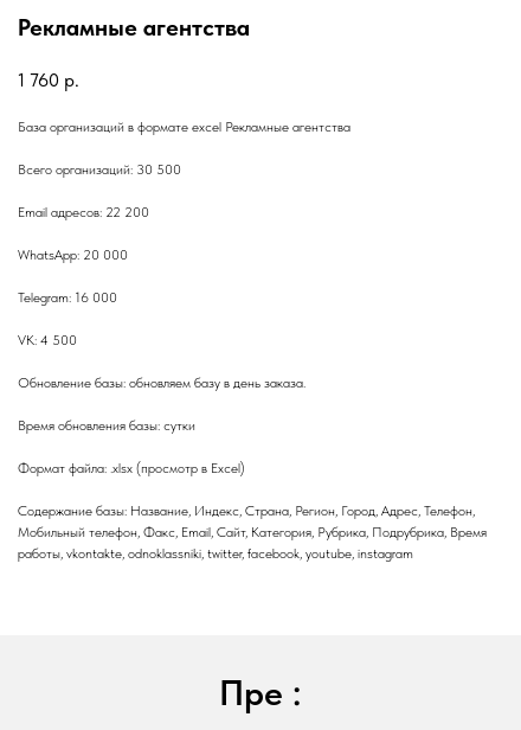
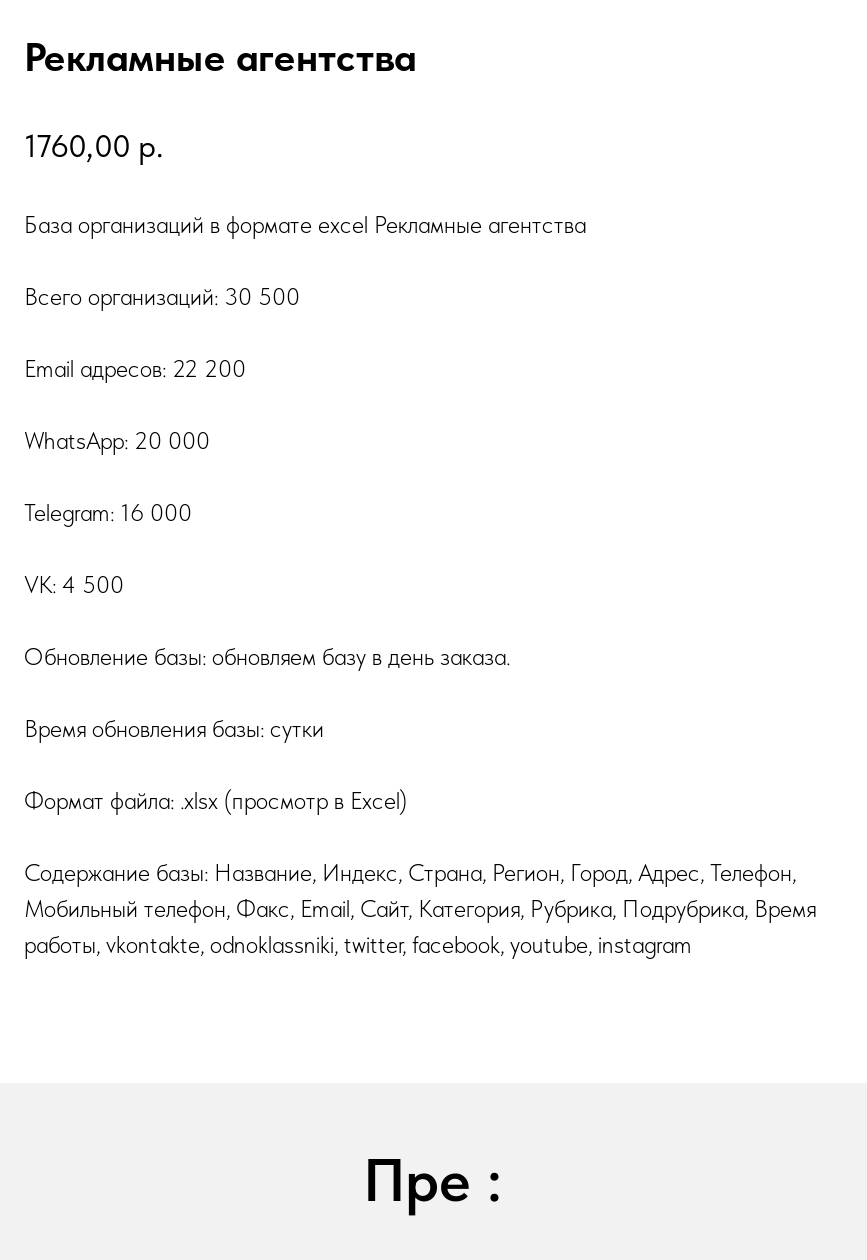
[18,69,79,92] 1 760 р. -> [24,128,164,166] 1760,00 р.

